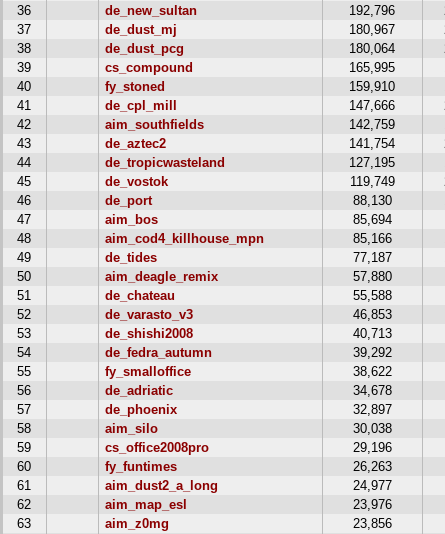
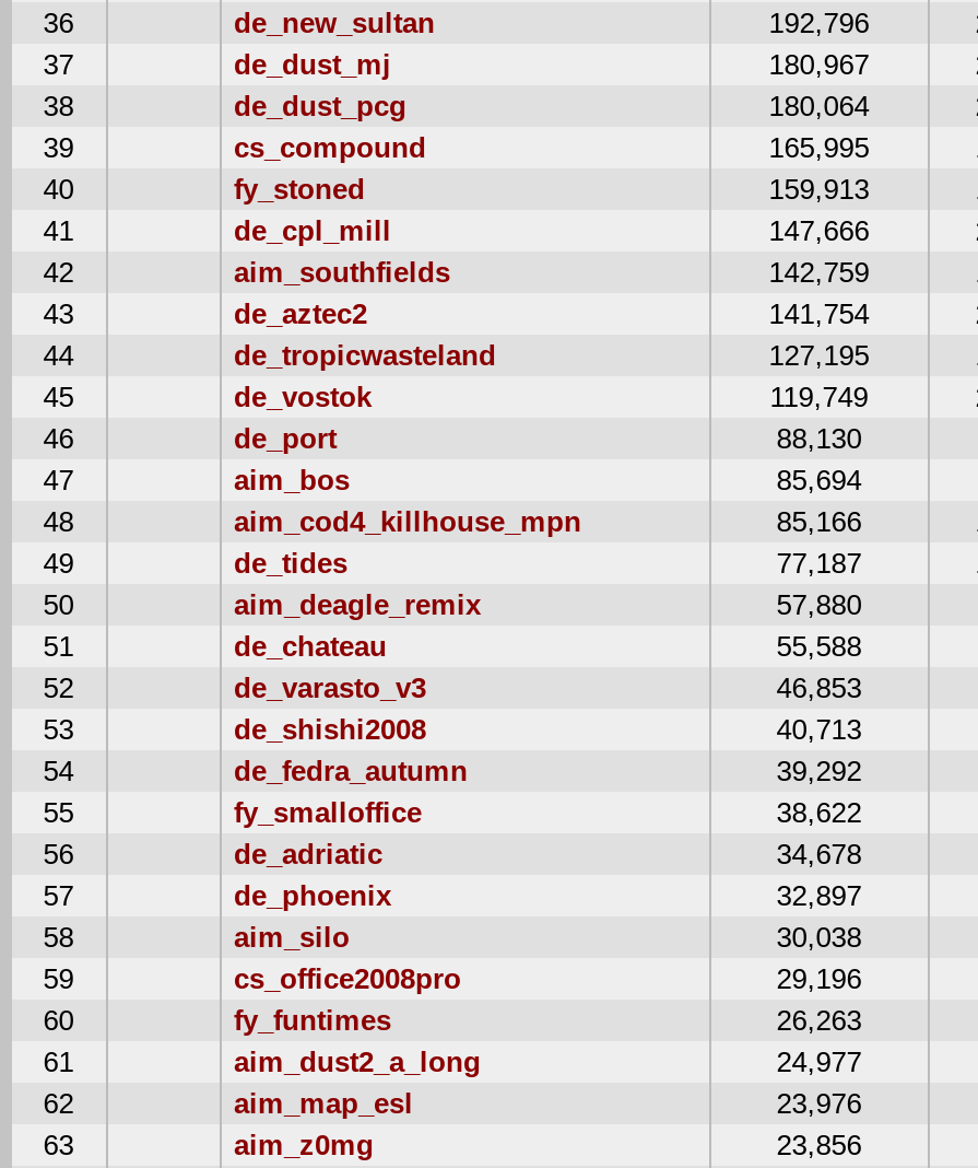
[349,79,395,94] 159,910 -> [769,173,869,206] 159,913

